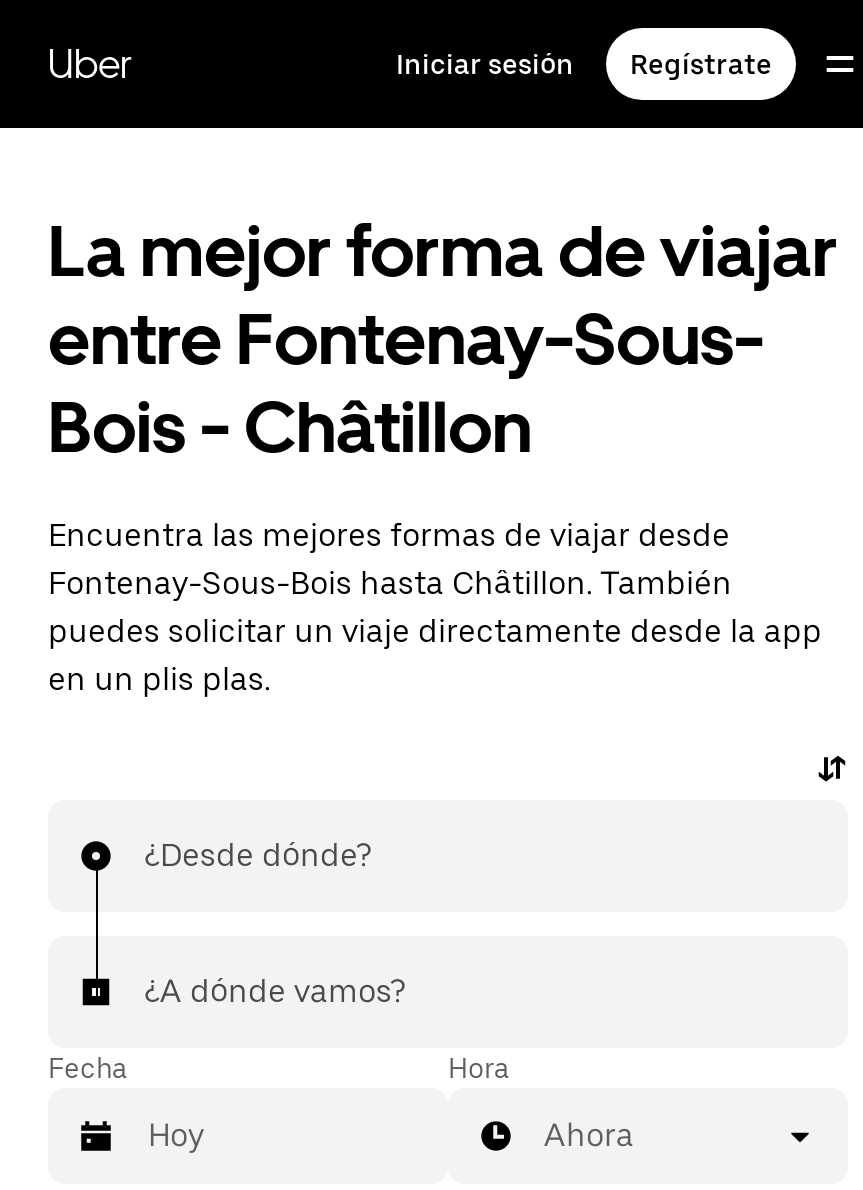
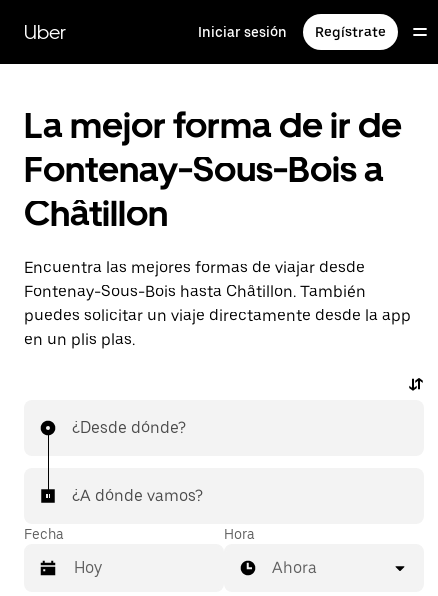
[48,208,838,470] La mejor forma de viajar | entre Fontenay-Sous- | Bois - Châtillon -> [24,104,402,235] La mejor forma de ir de | Fontenay-Sous-Bois a | Châtillon

